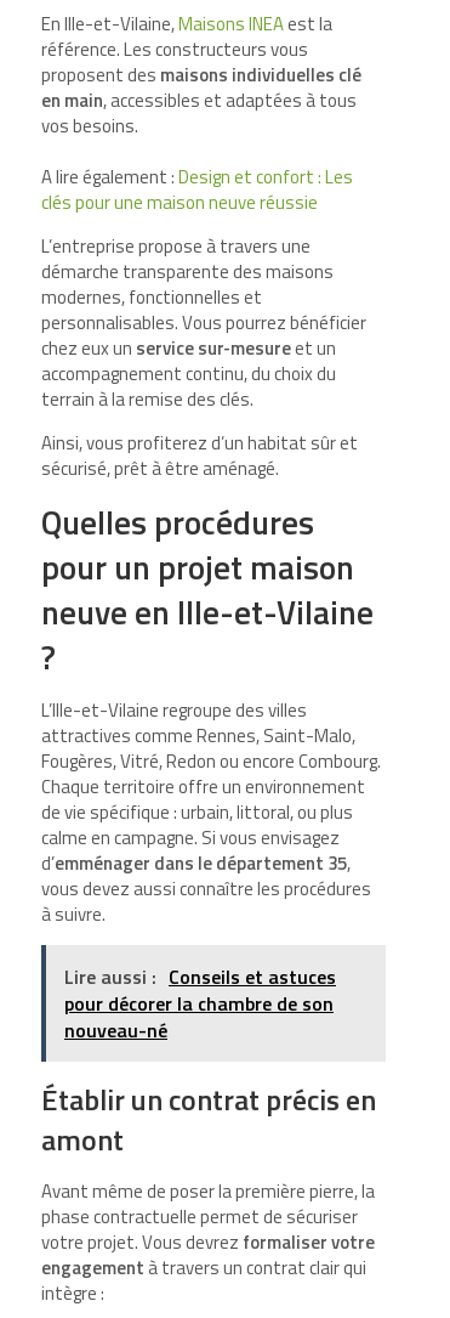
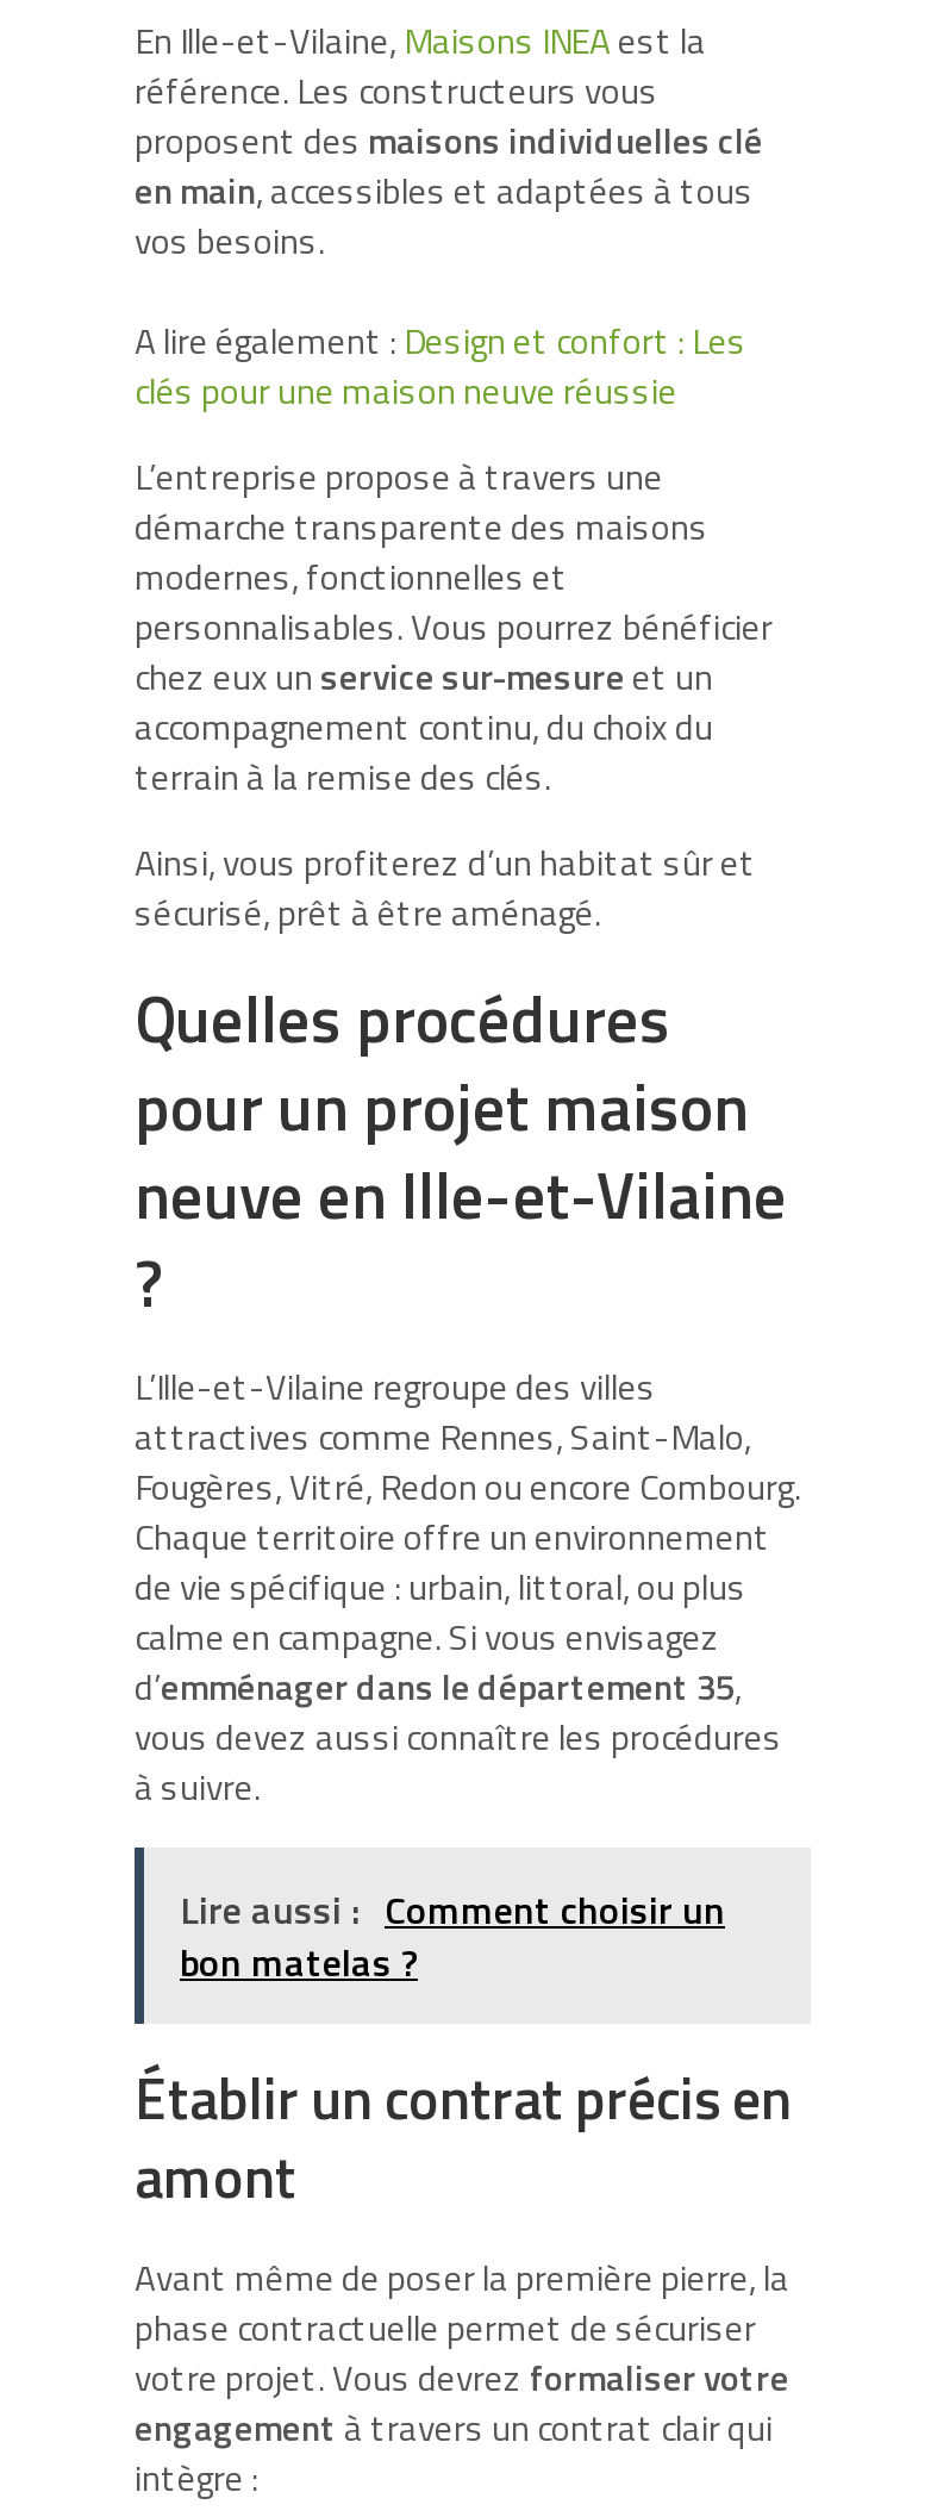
[64,961,336,1044] Lire aussi : Conseils et astuces | pour décorer la chambre de son | nouveau-né -> [180,1880,725,1989] Lire aussi : Comment choisir un | bon matelas ?

